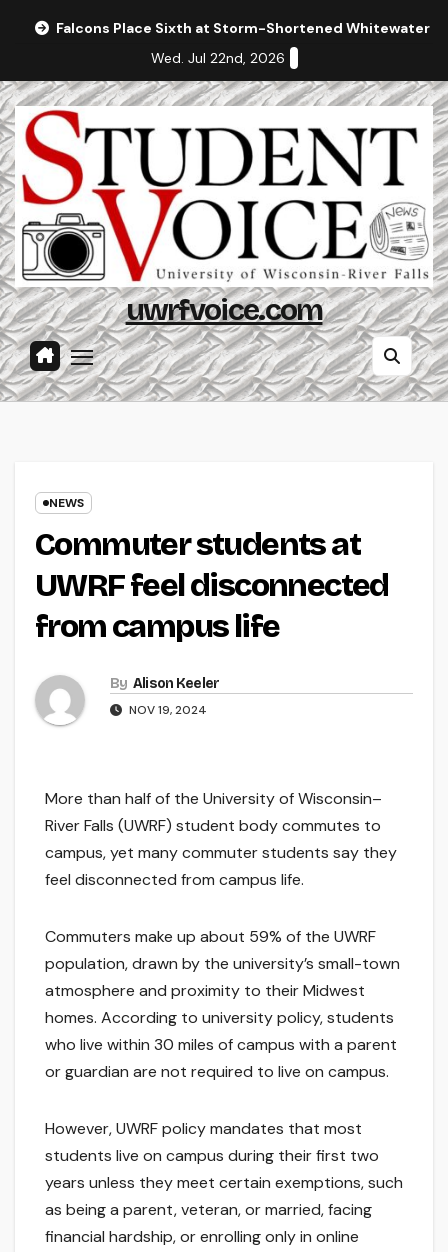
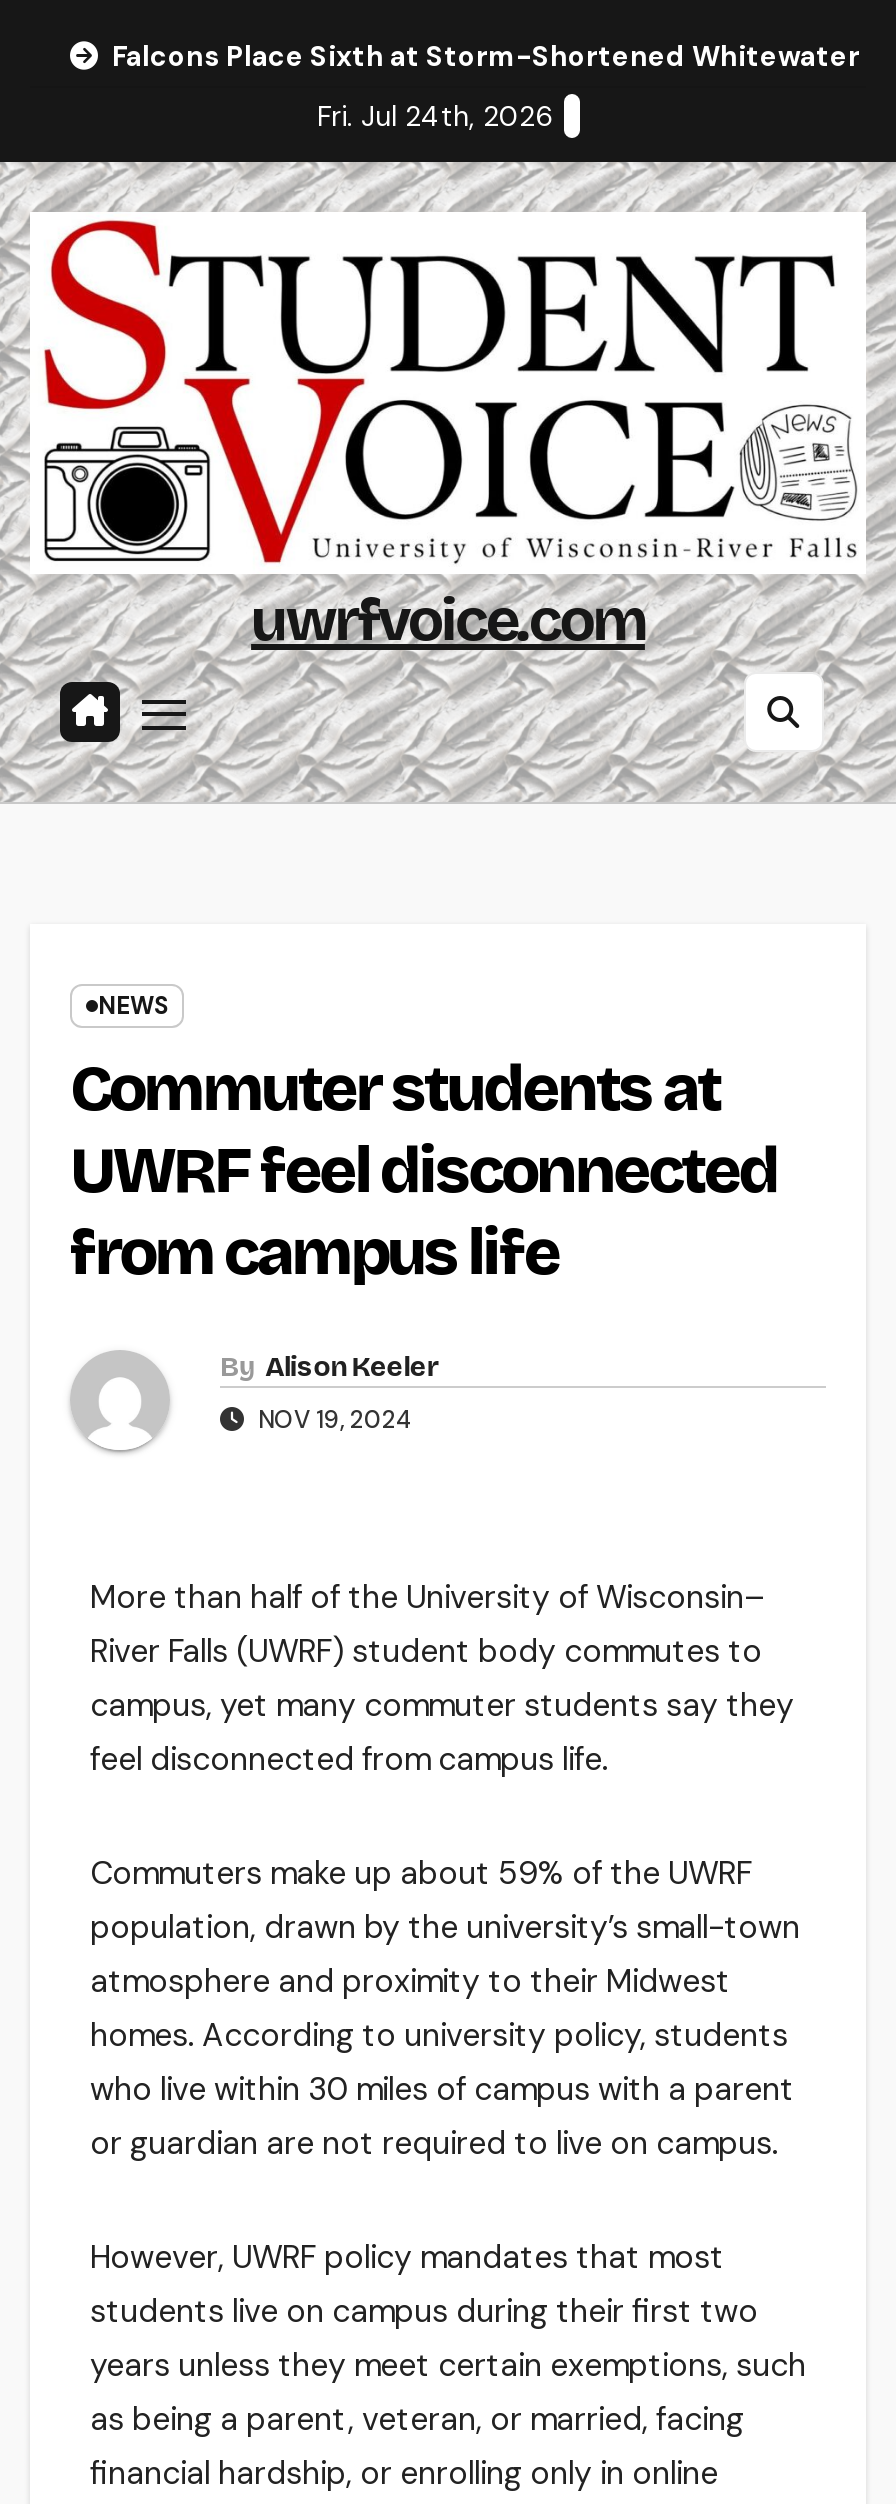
[150,49,284,67] Wed. Jul 22nd, 2026 -> [317,98,553,134] Fri. Jul 24th, 2026

